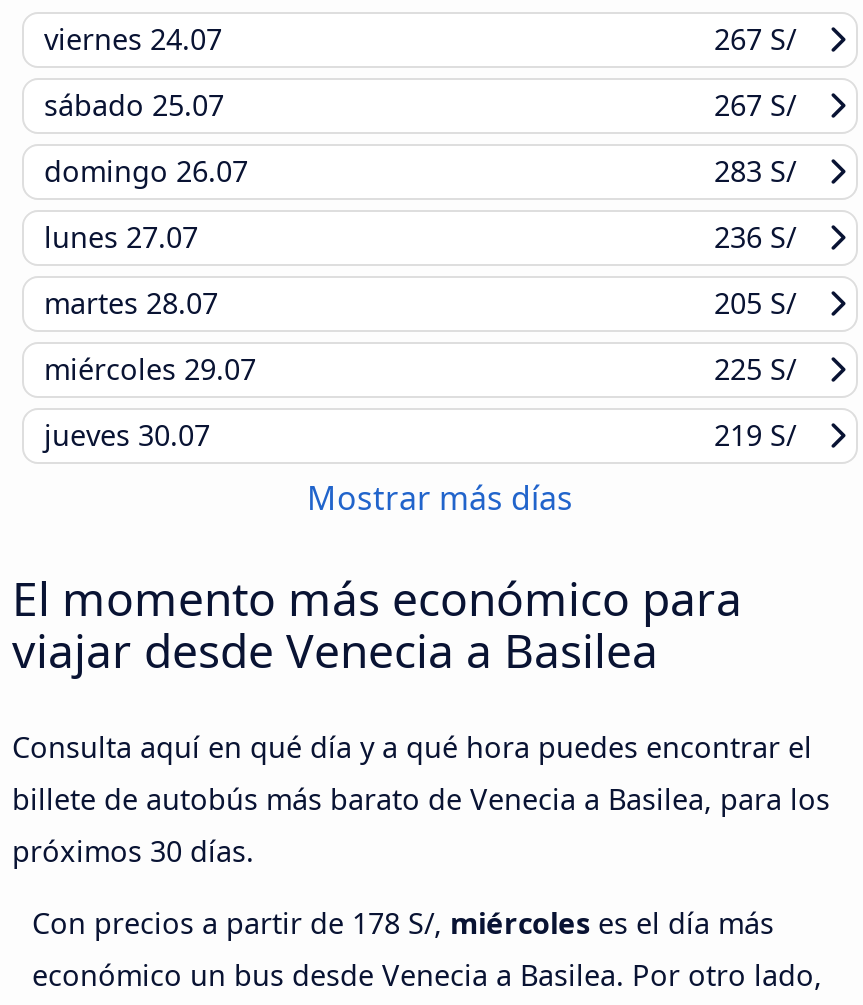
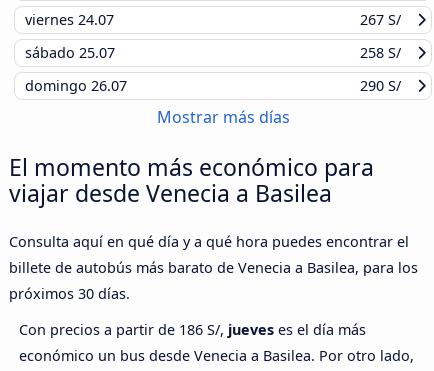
[714,86,796,124] 267 S/ -> [360,43,401,62] 258 S/
[44,152,796,454] 283 S/ | lunes 27.07 | 236 S/ | martes 28.07 | 205 S/ | miércoles 29.07 | 225 S/ | jueves 30.07 | 219 S/ -> [360,76,401,95] 290 S/
[32,904,774,942] Con precios a partir de 178 S/, miércoles es el día más -> [19,320,366,339] Con precios a partir de 186 S/, jueves es el día más

